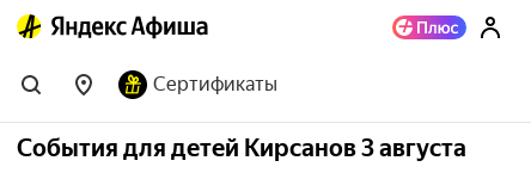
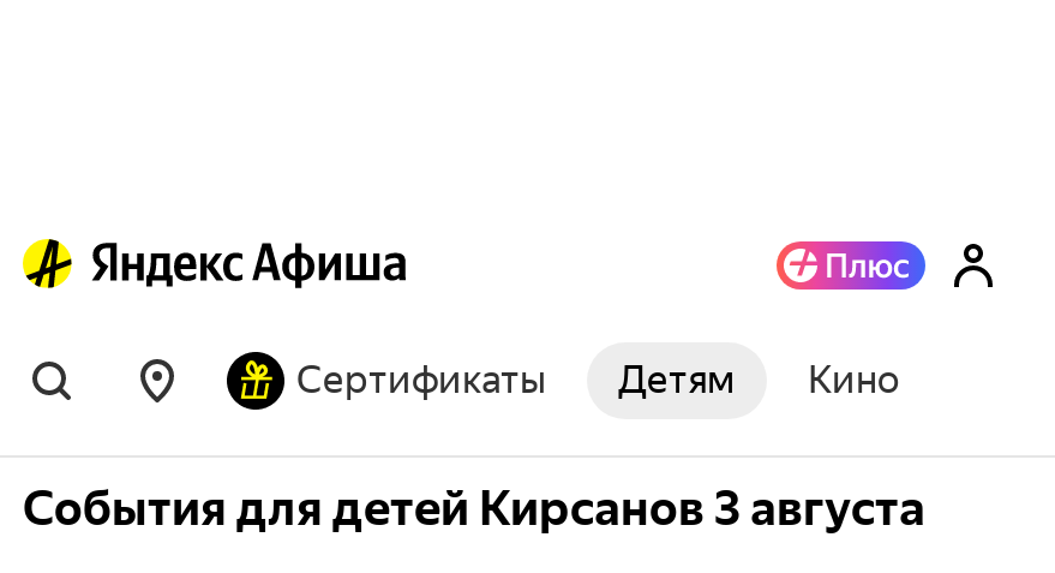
none -> [618,357,899,402] Детям | Кино

